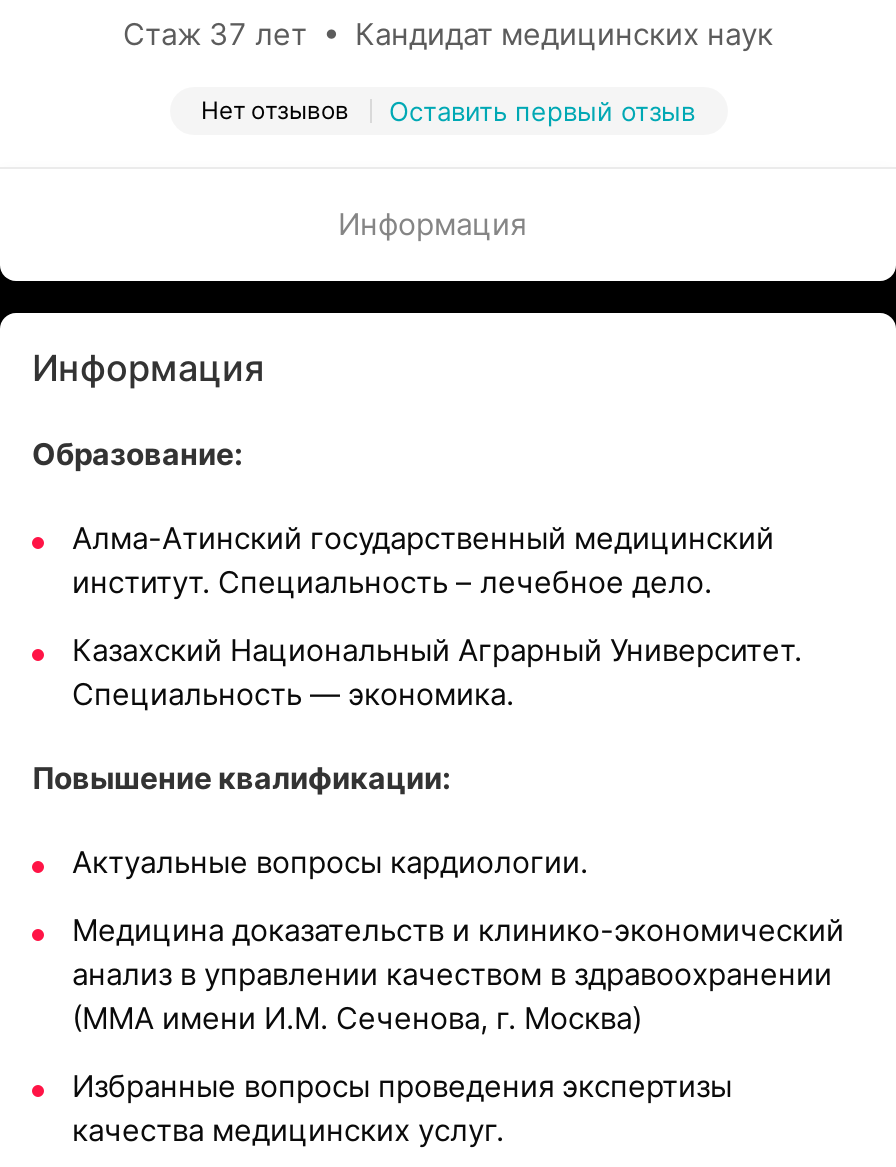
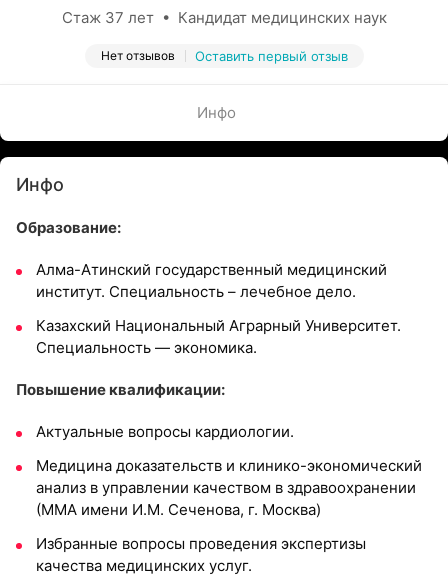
[338,205,526,243] Информация -> [196,103,235,122] Инфо
[32,347,264,389] Информация -> [16,174,64,195] Инфо

